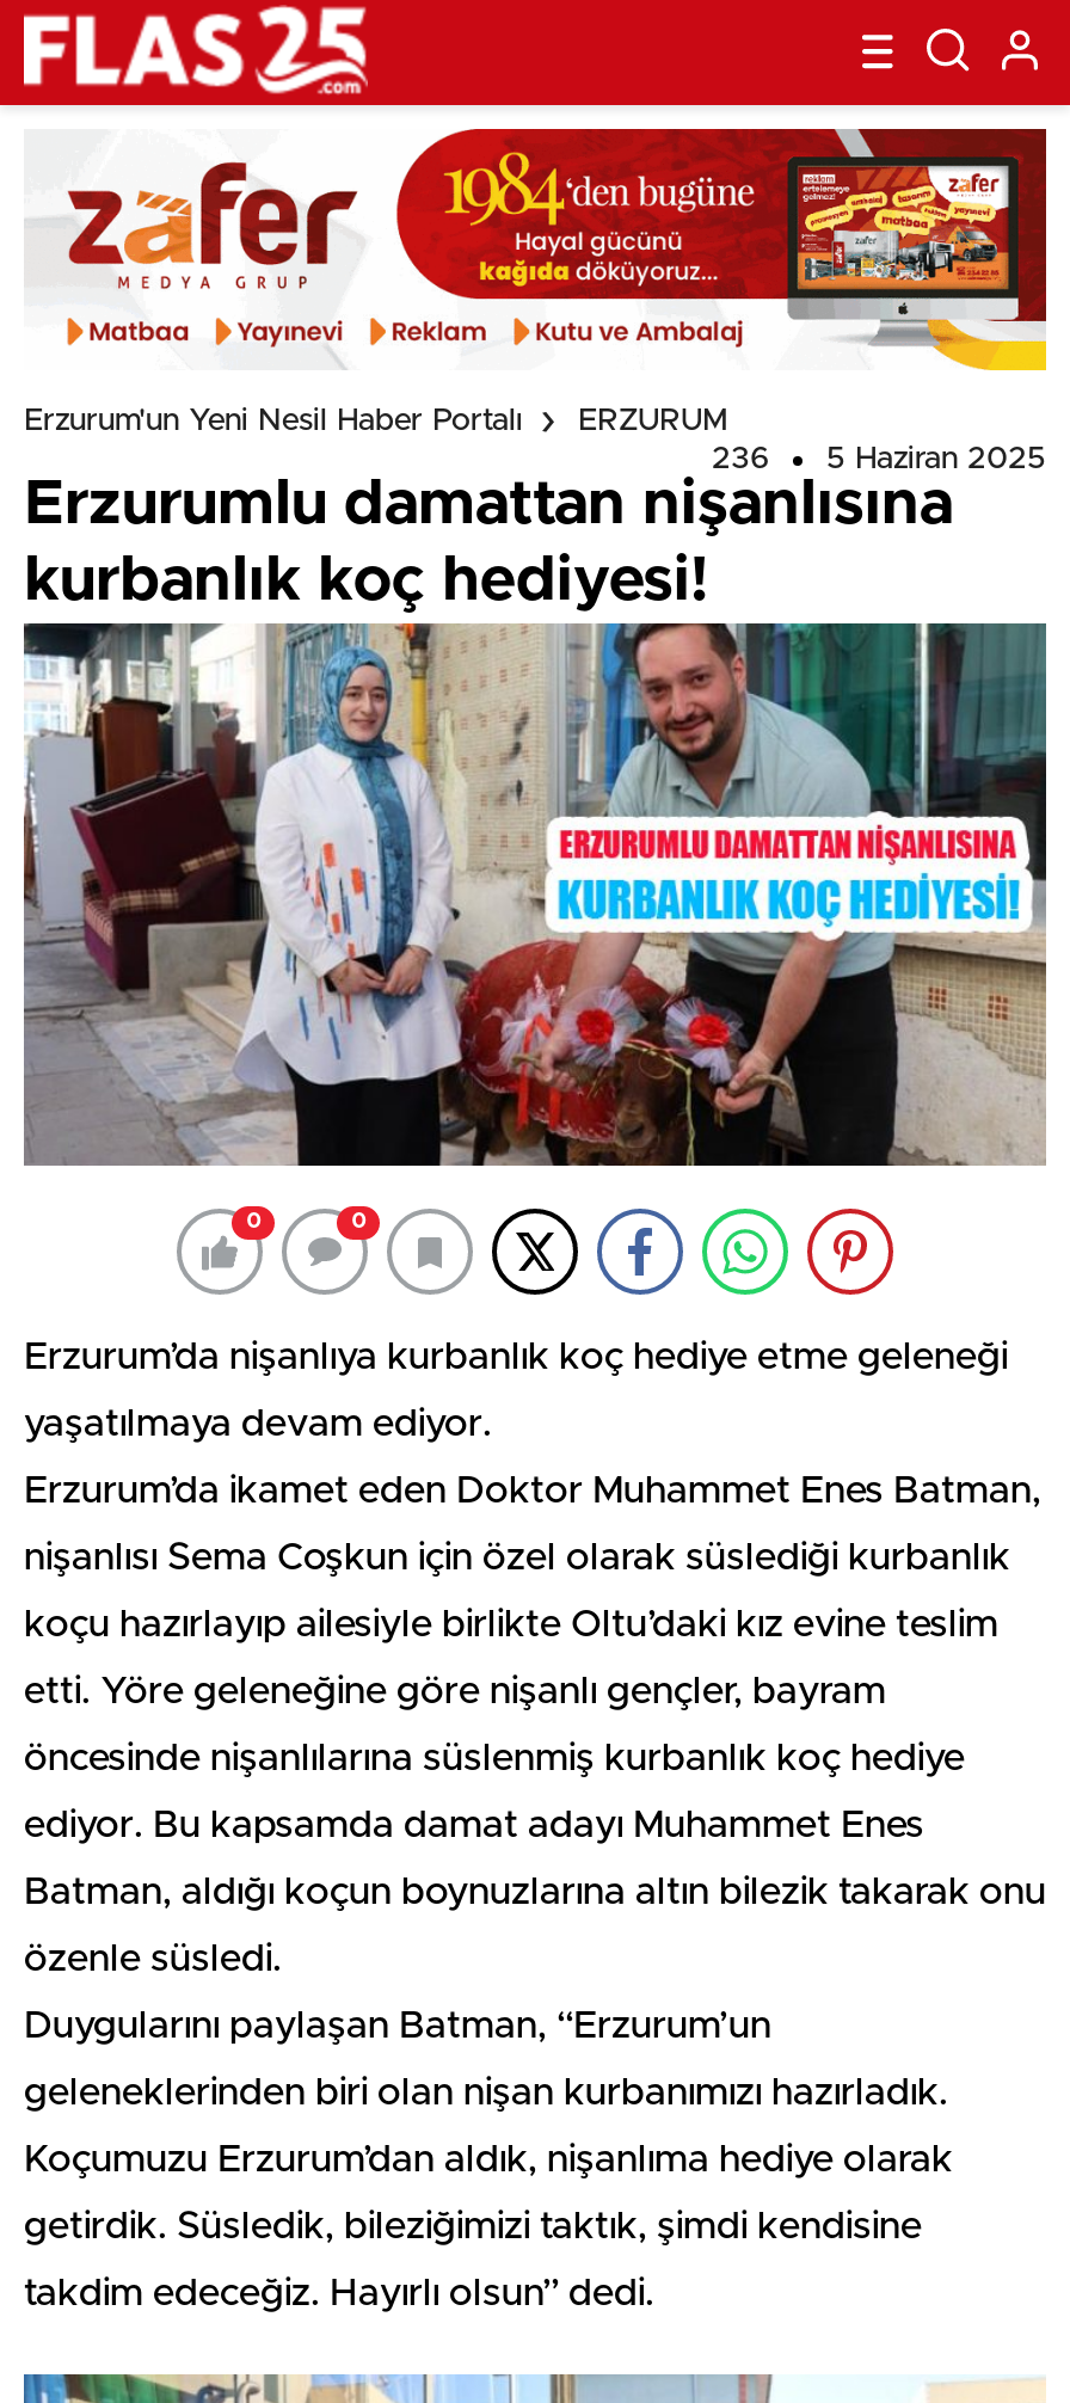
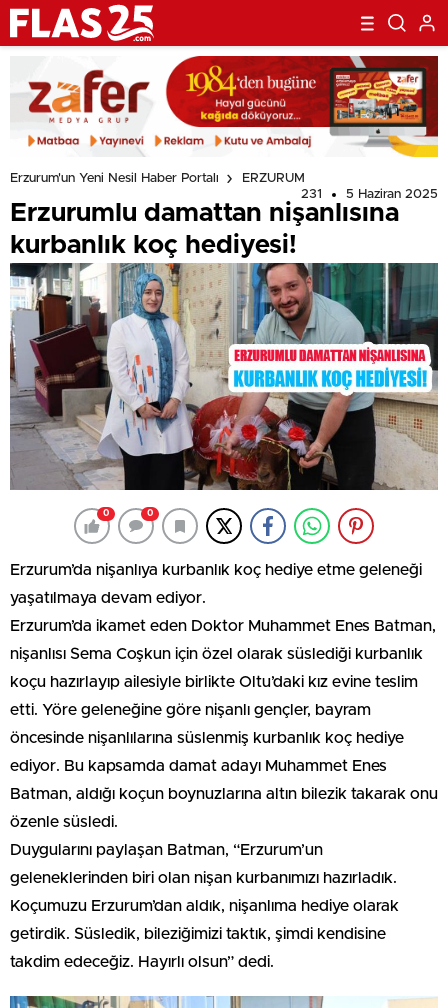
[712,444,1046,475] 236 5 Haziran 2025 -> [301,188,438,201] 231 5 Haziran 2025

